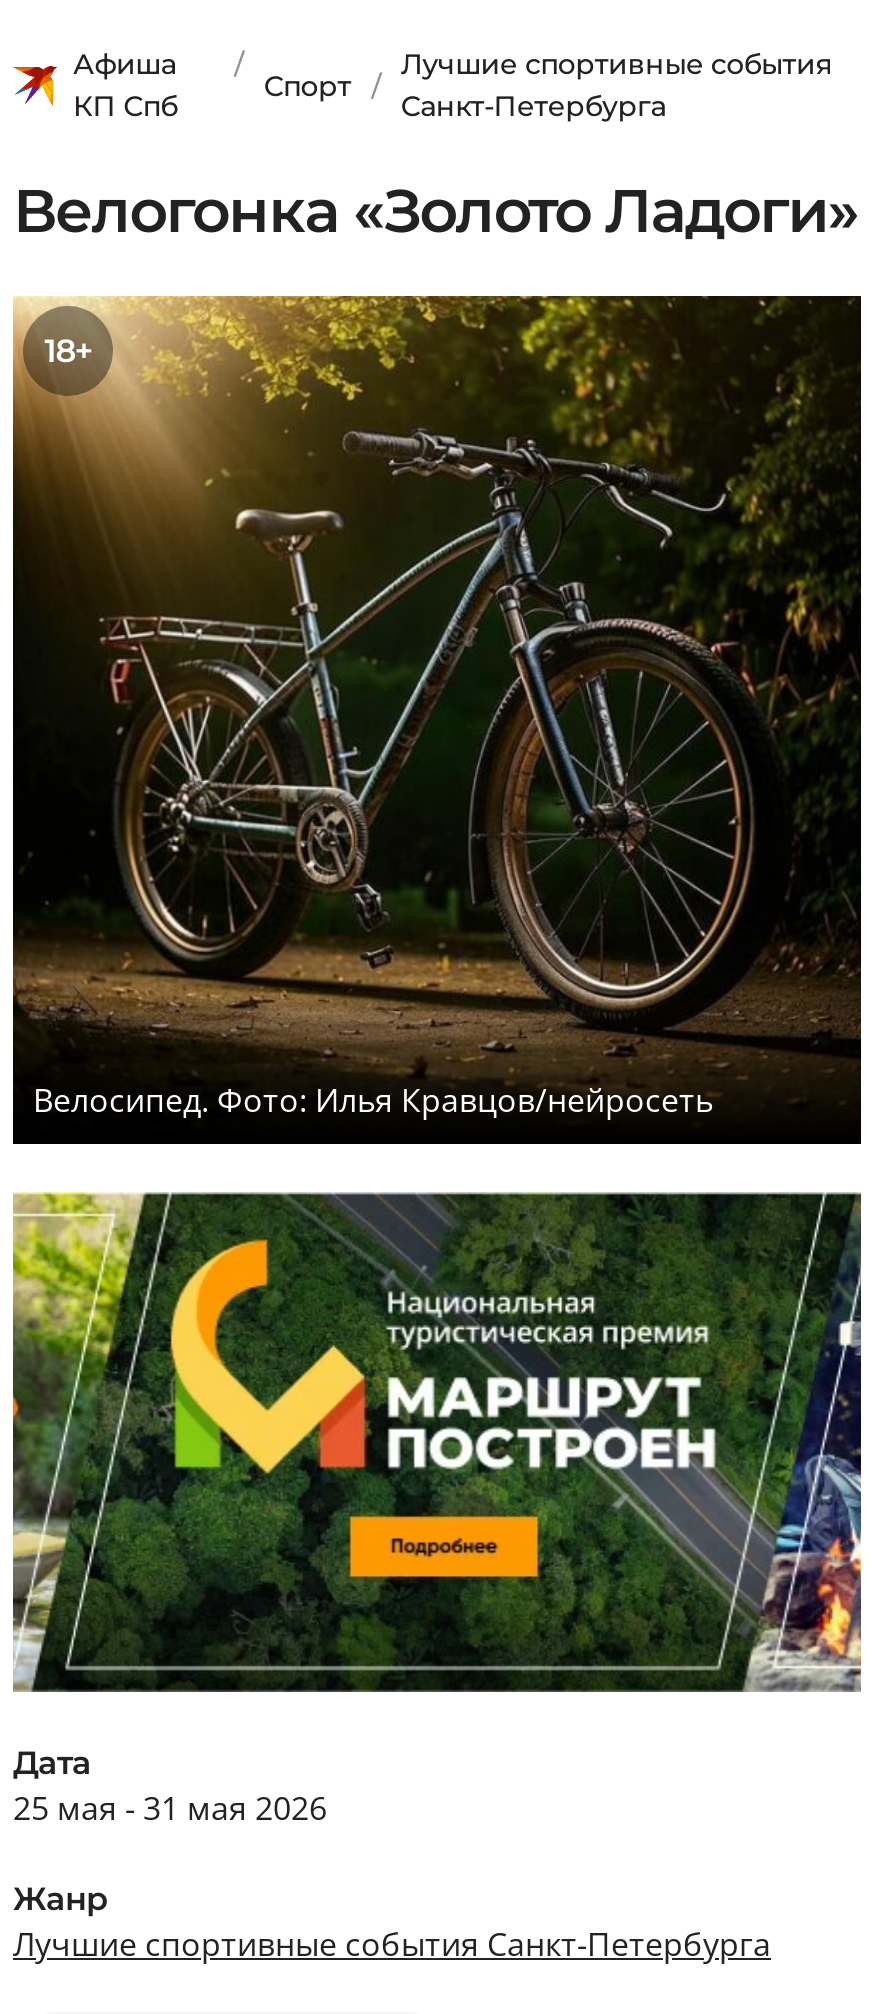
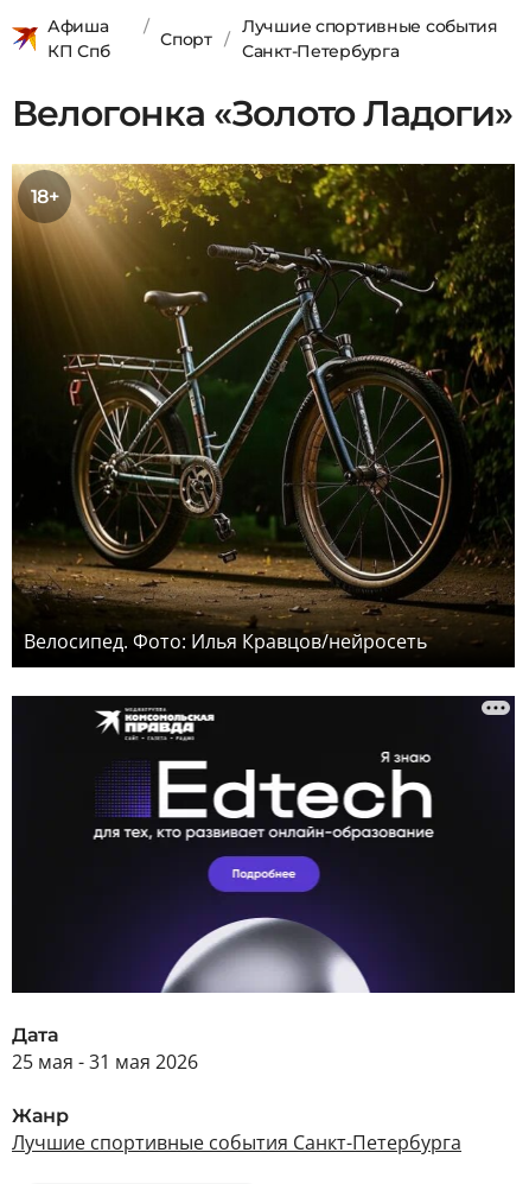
[11,1192,863,1694] [image] -> [11,695,516,993] [image]

